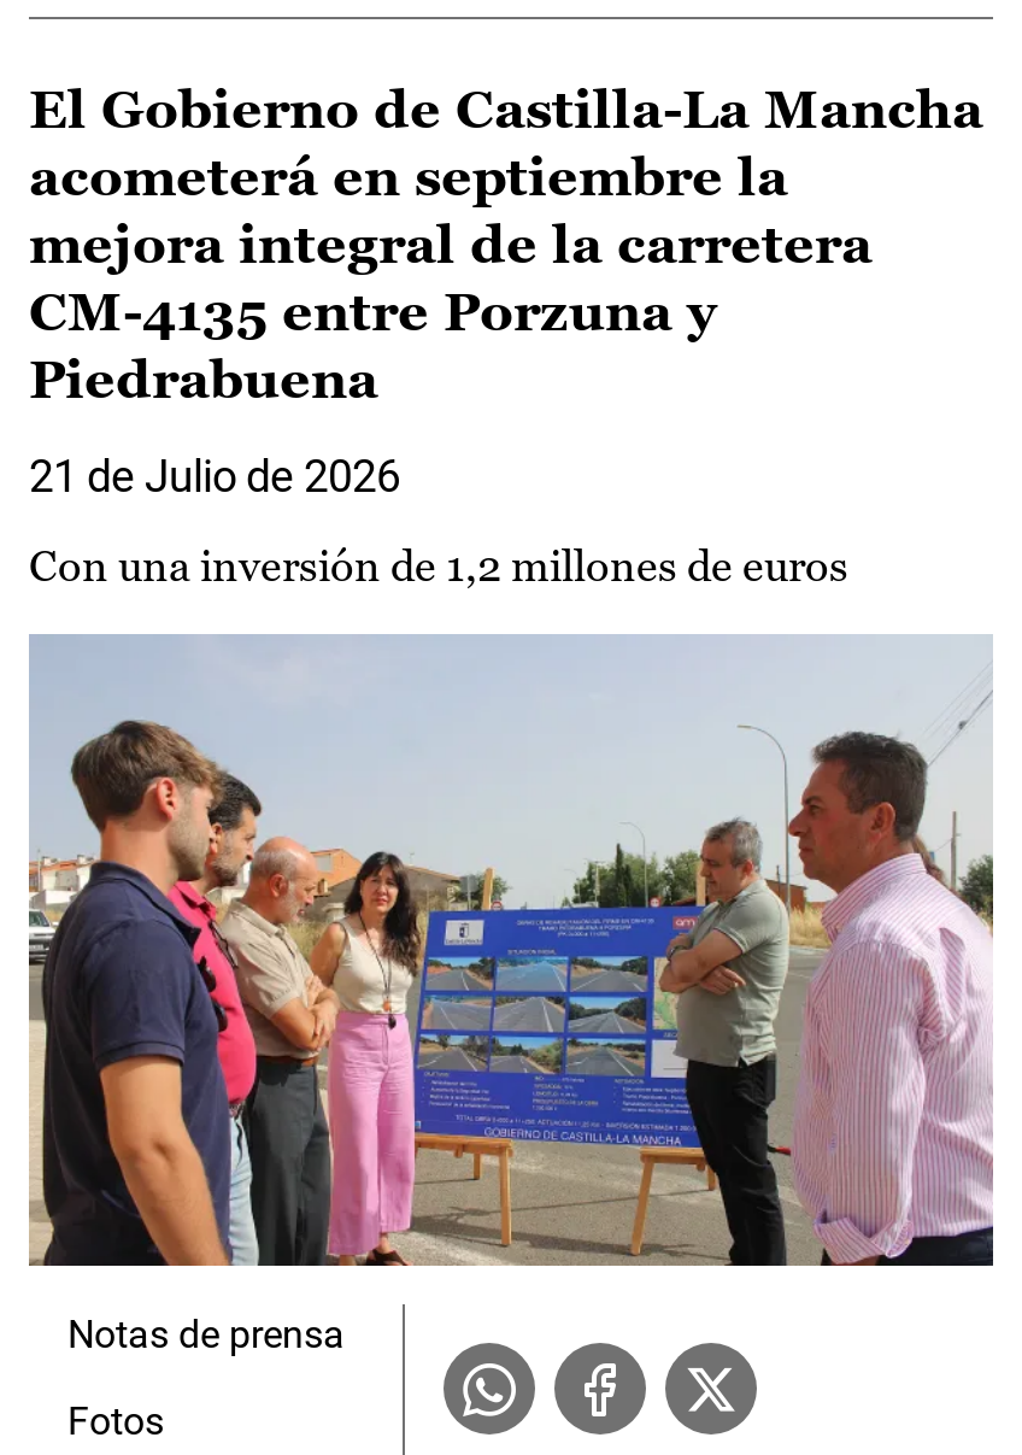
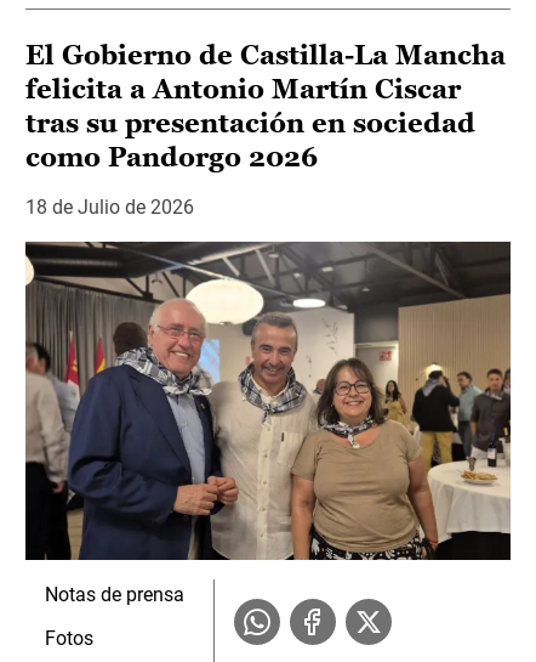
[29,147,873,591] acometerá en septiembre la | mejora integral de la carretera | CM-4135 entre Porzuna y | Piedrabuena | 21 de Julio de 2026 | Con una inversión de 1,2 millones de euros -> [25,74,475,219] felicita a Antonio Martín Ciscar | tras su presentación en sociedad | como Pandorgo 2026 | 18 de Julio de 2026
[29,634,993,1268] [image] -> [24,241,512,561] [image]

